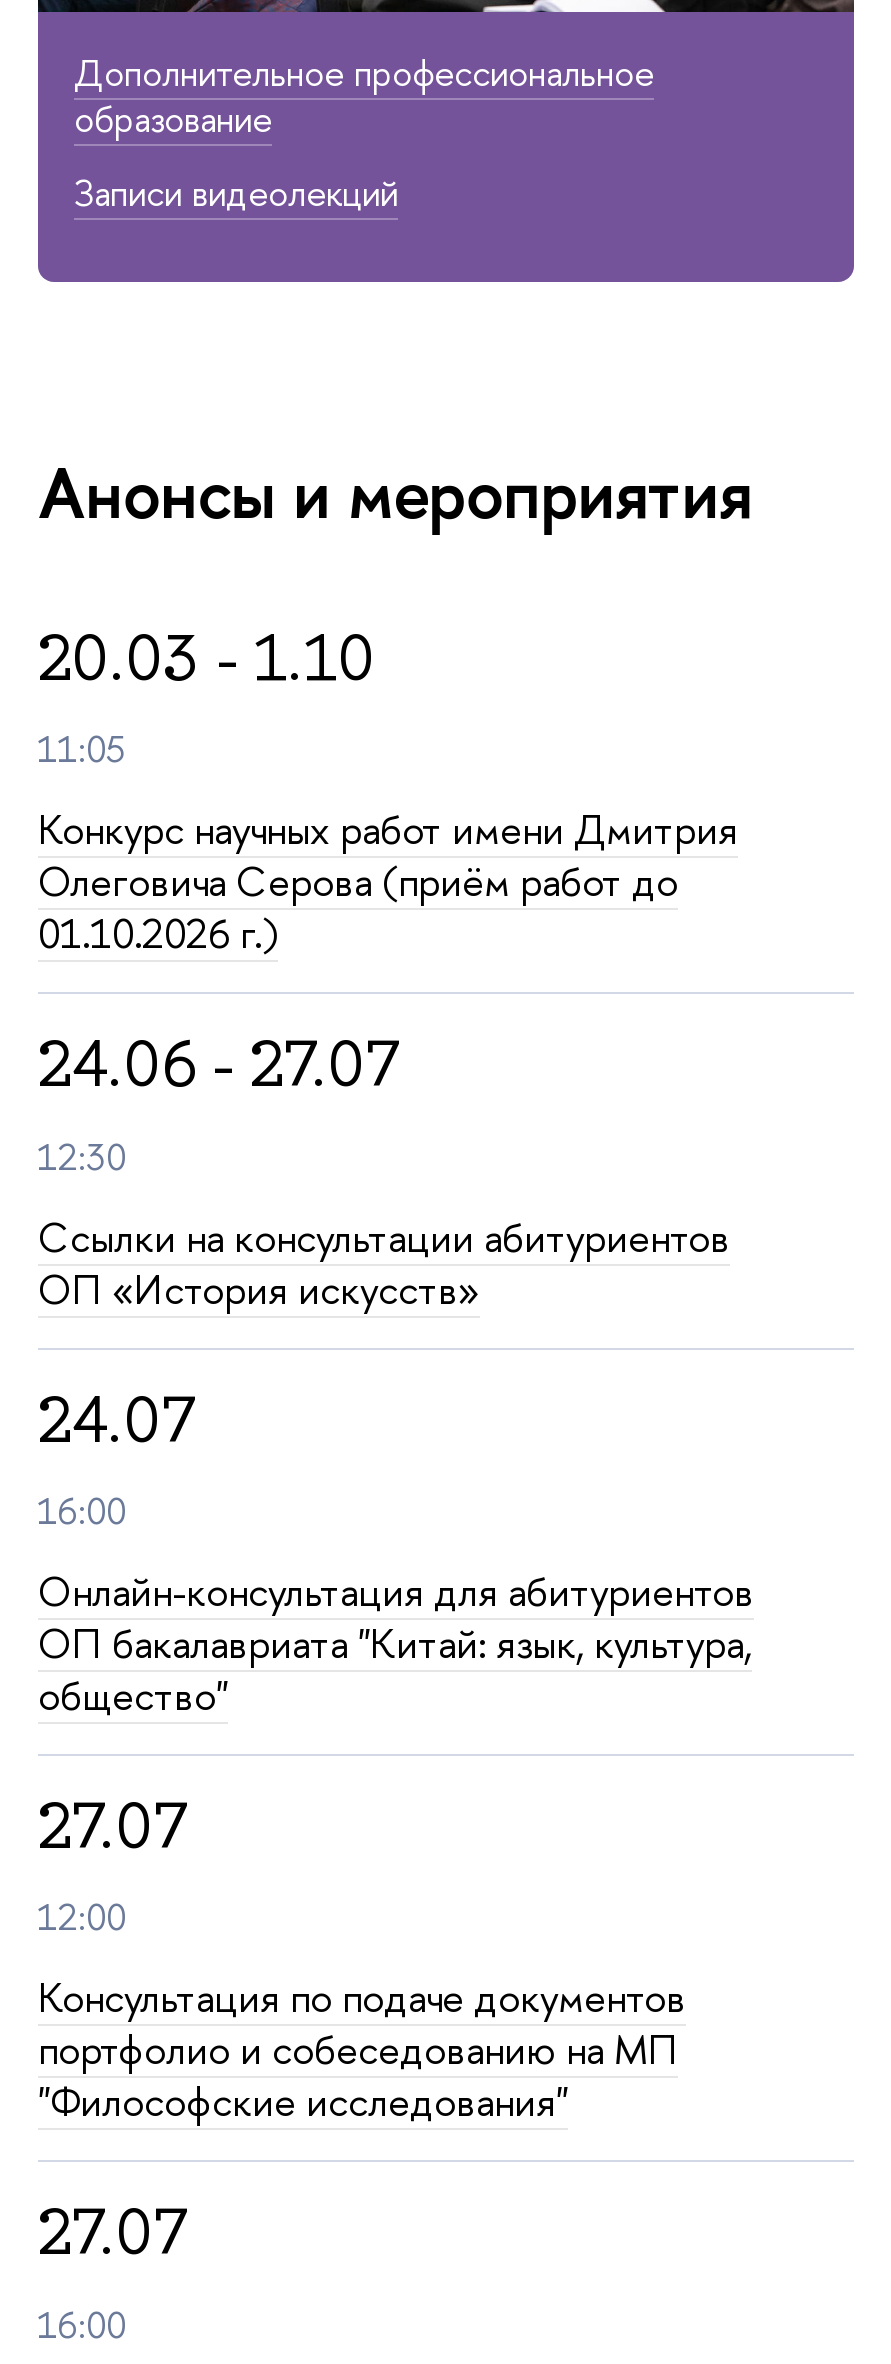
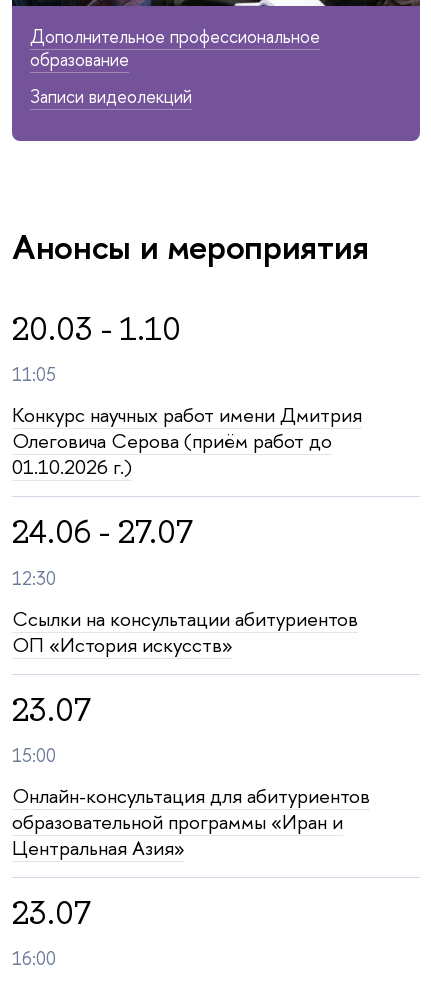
[38,1377,196,1461] 24.07 -> [12,689,91,731] 23.07
[38,1486,126,1536] 16:00 -> [12,743,56,768] 15:00
[38,1616,752,2275] ОП бакалавриата "Китай: язык, культура, | общество" | 27.07 | 12:00 | Консультация по подаче документов | портфолио и собеседованию на МП | "Философские исследования" | 27.07 -> [12,808,343,934] образовательной программы «Иран и | Центральная Азия» | 23.07

